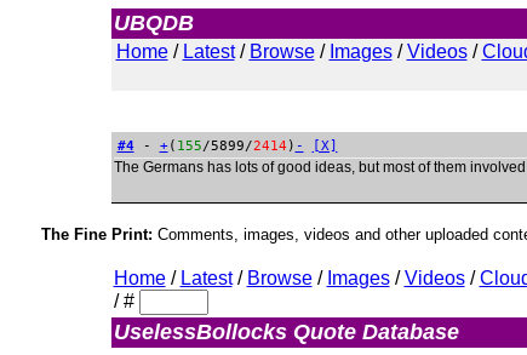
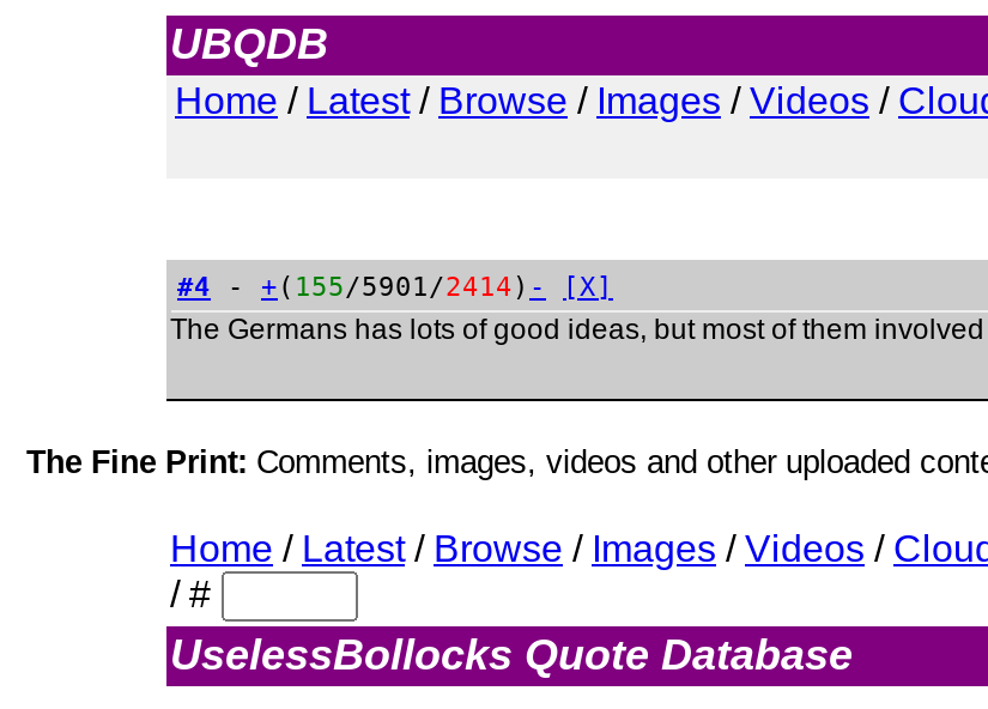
[117,138,337,154] #4 - + (155 /5899/2414) - [X] -> [177,272,613,303] #4 - + (155 /5901/2414) - [X]

